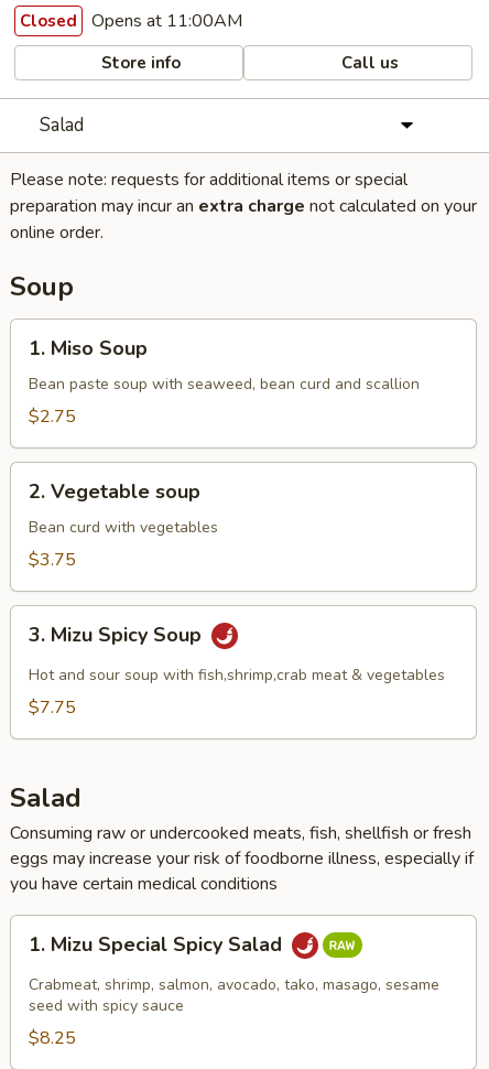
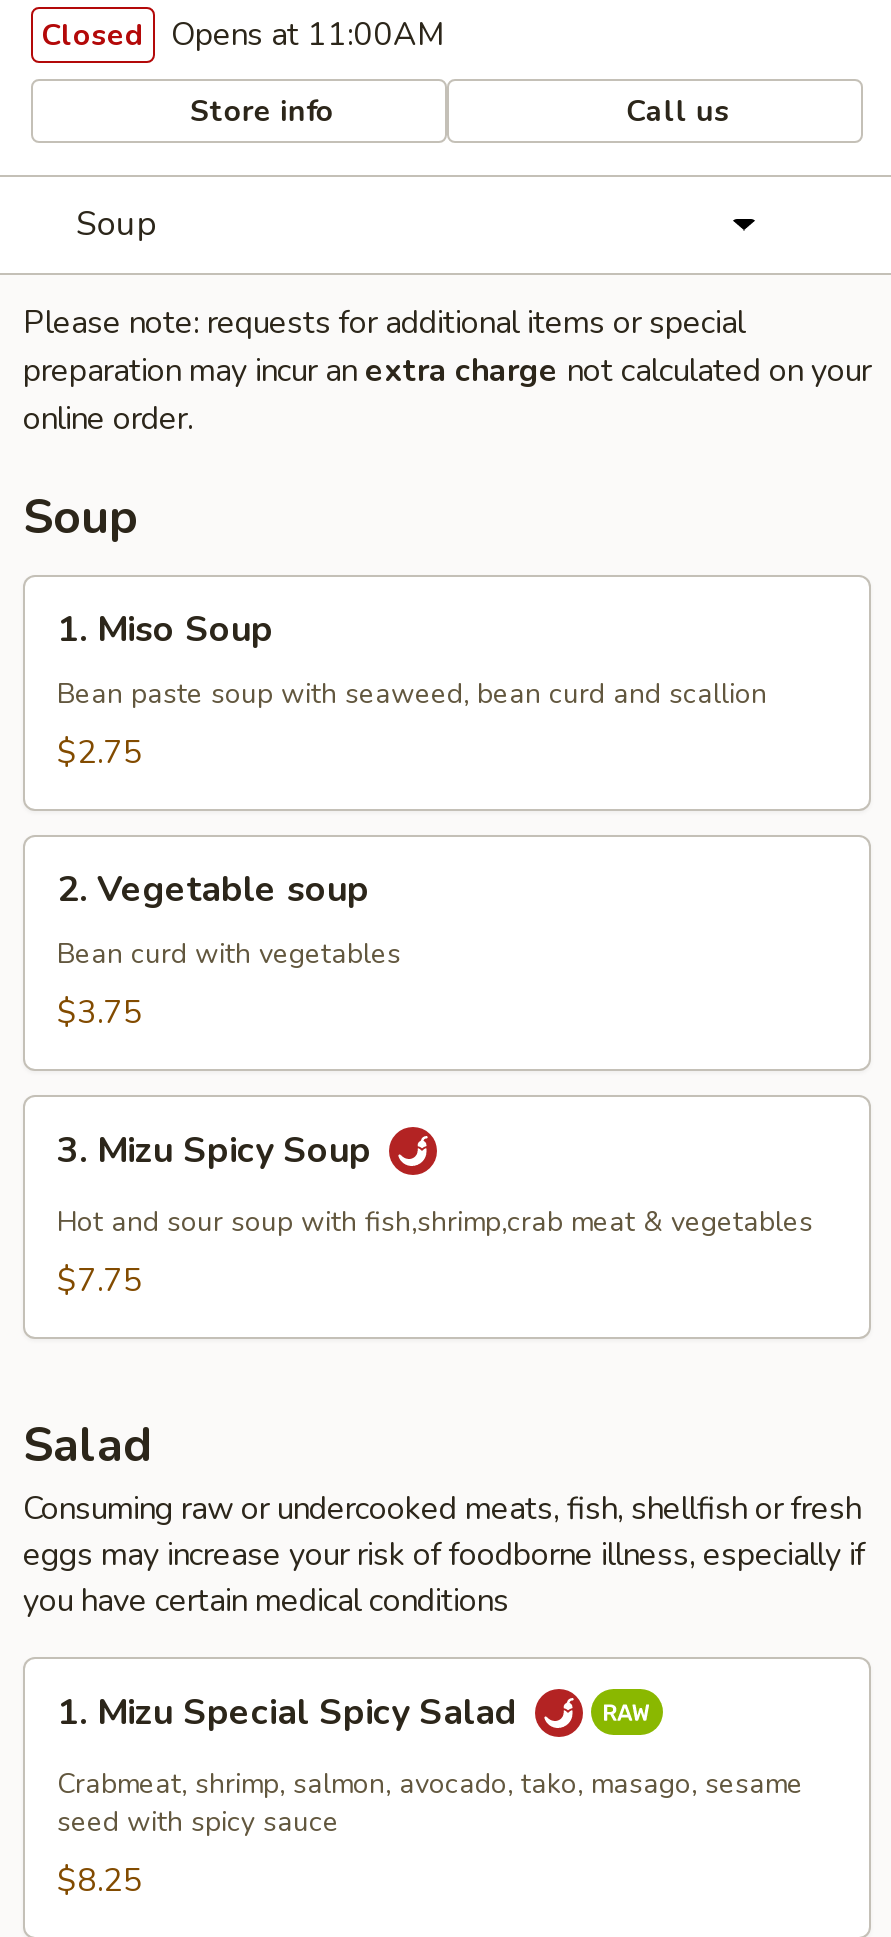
[39,112,83,138] Salad -> [76,201,156,247] Soup

